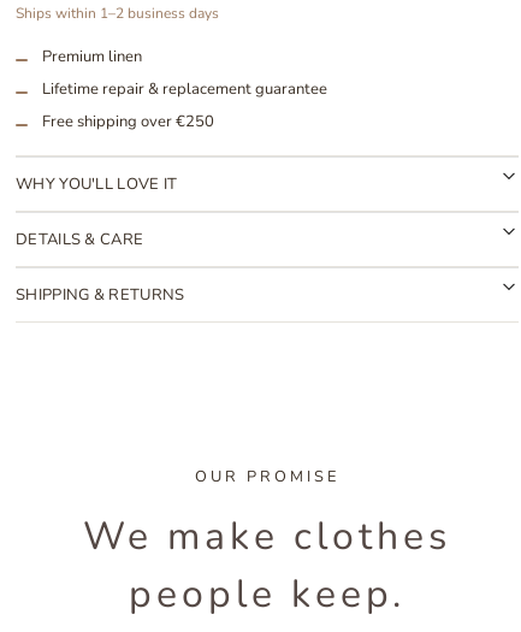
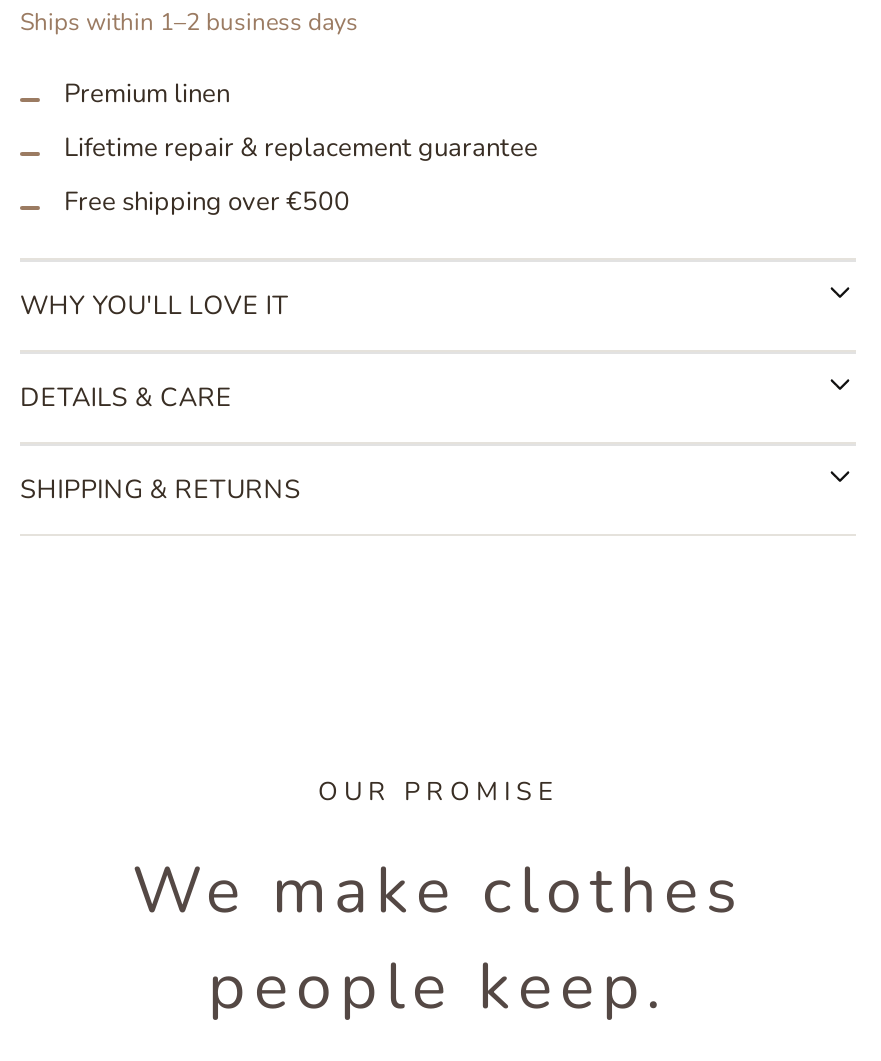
[42,111,214,132] Free shipping over €250 -> [64,184,350,220] Free shipping over €500

